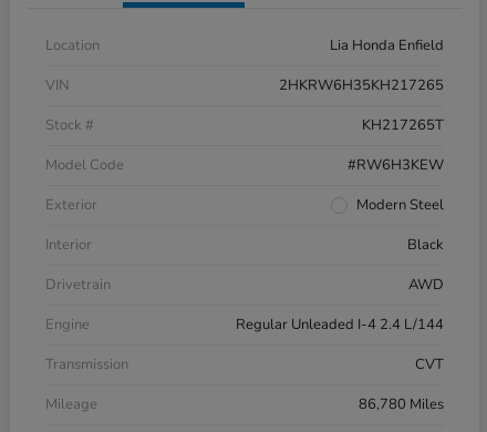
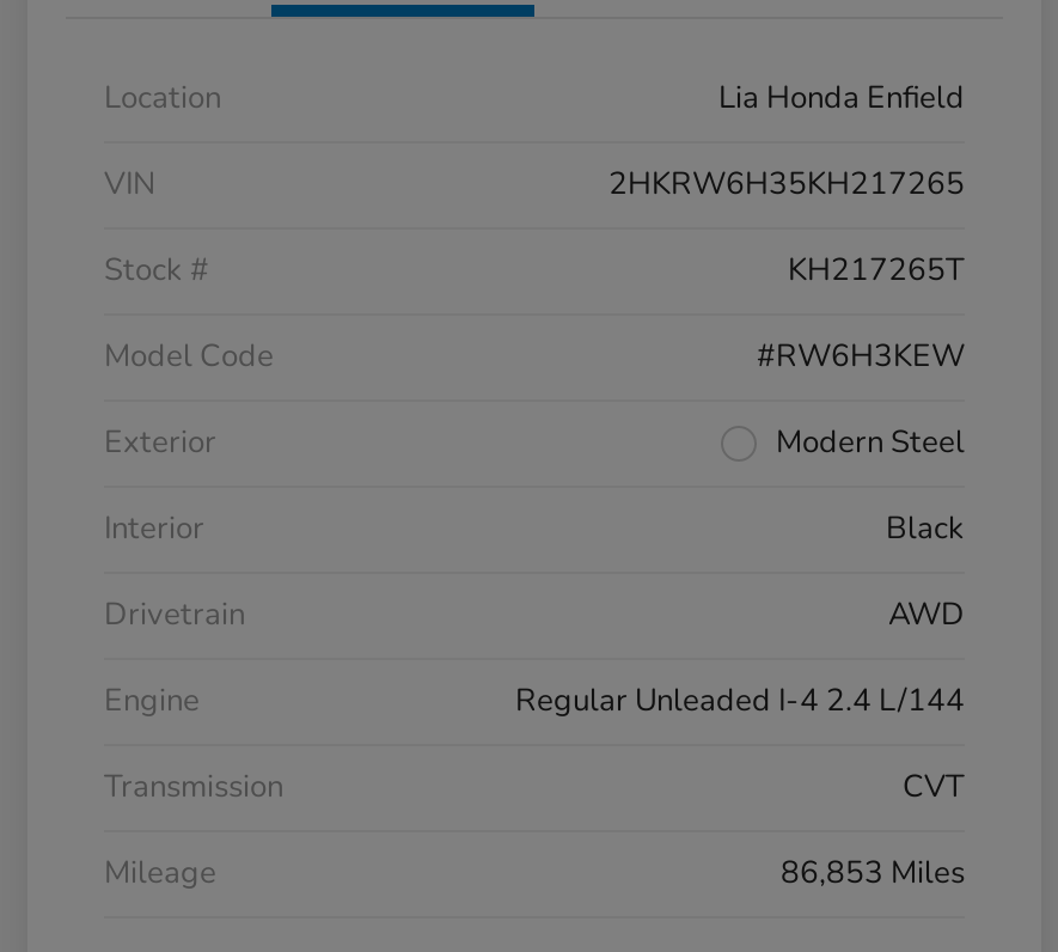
[359,395,444,414] 86,780 Miles -> [781,852,965,895] 86,853 Miles

